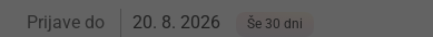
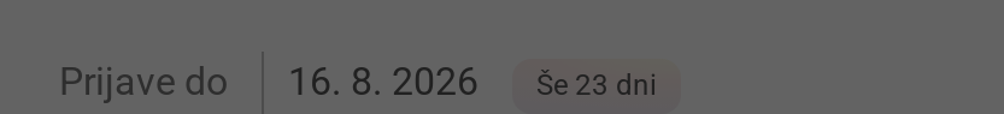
[132,13,220,33] 20. 8. 2026 -> [288,60,478,106] 16. 8. 2026
[247,17,303,32] Še 30 dni -> [536,70,657,103] Še 23 dni

